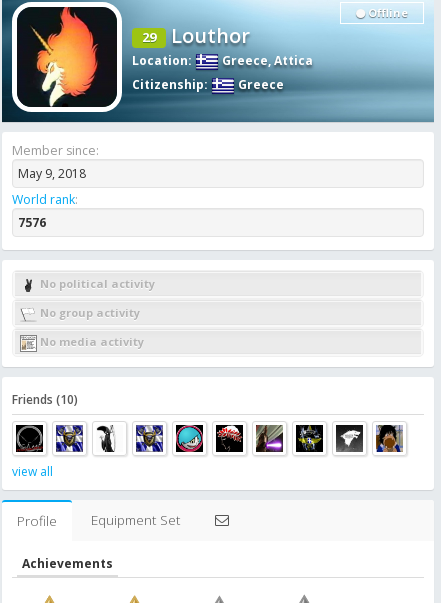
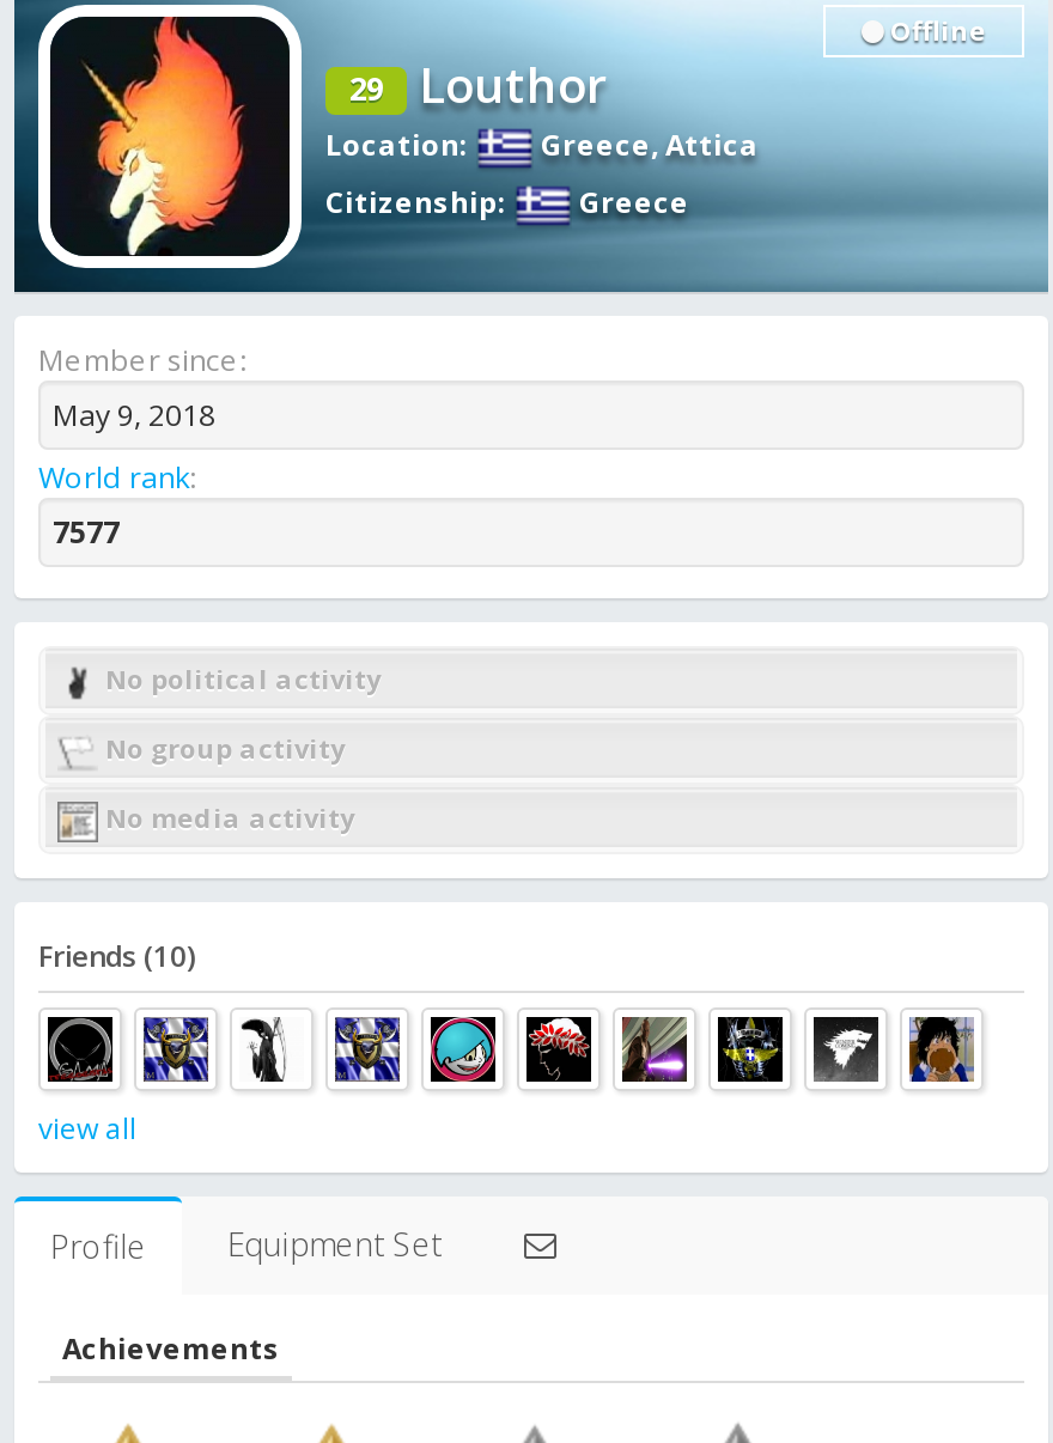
[18,214,46,231] 7576 -> [53,512,120,553] 7577

